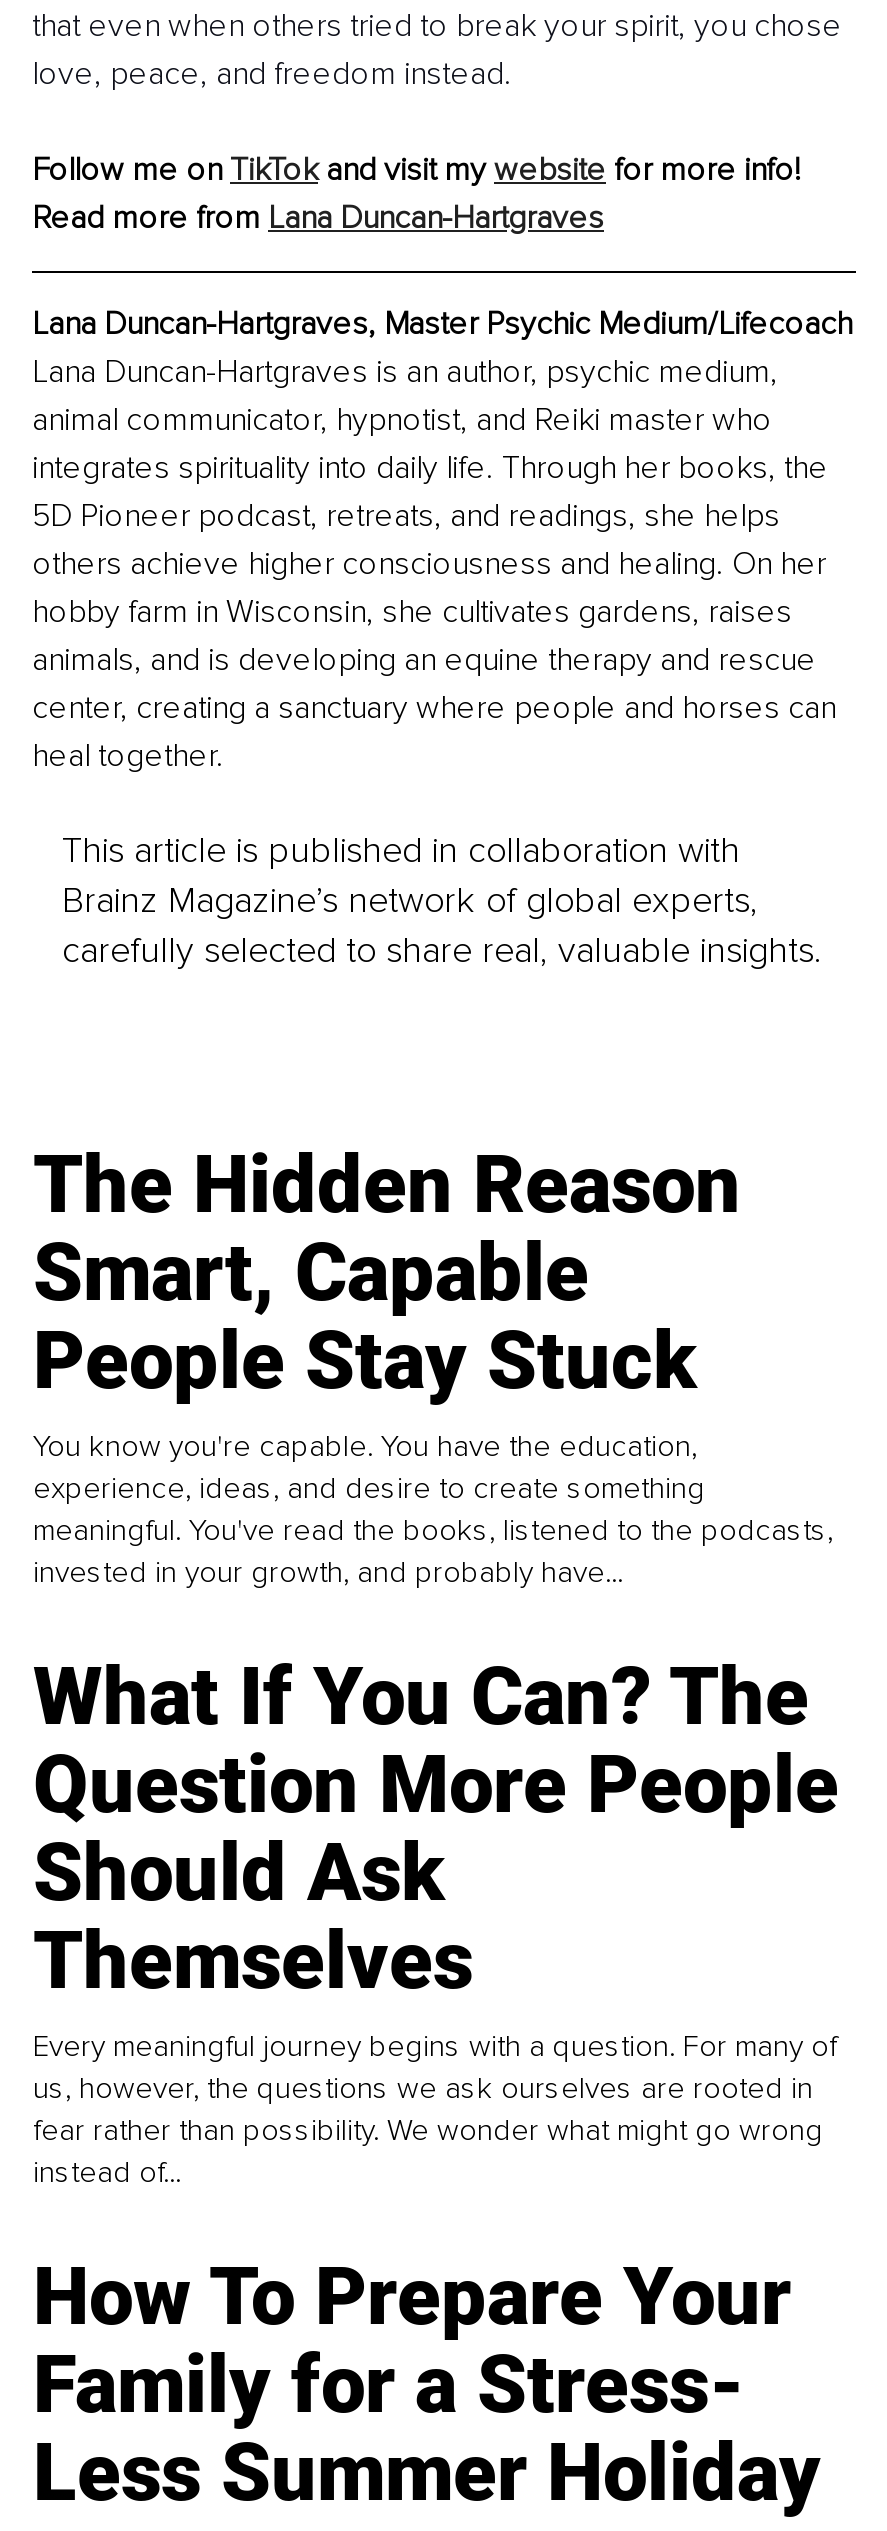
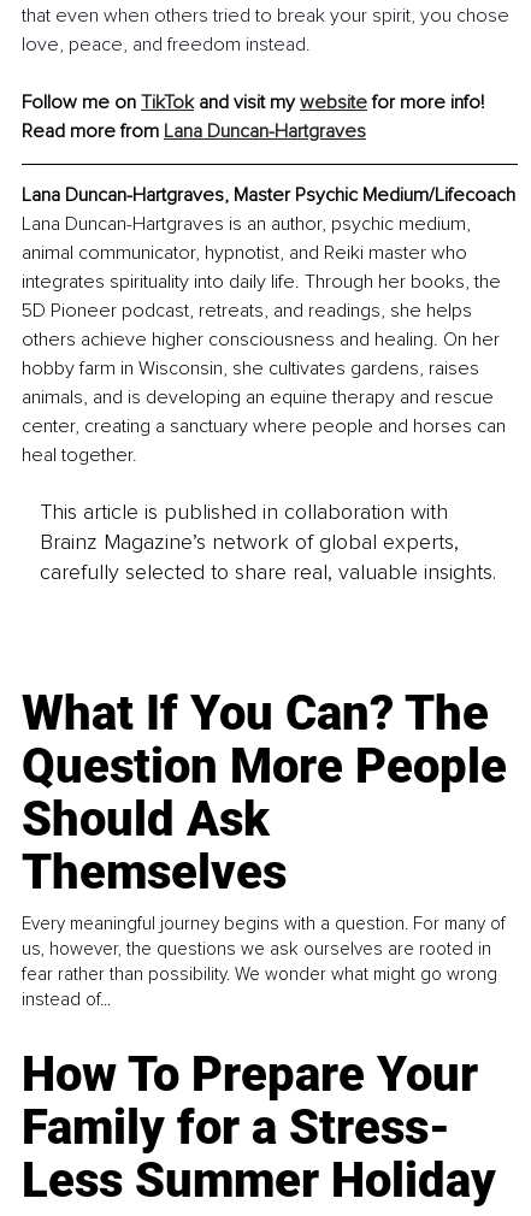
[33,1138,833,1590] The Hidden Reason | Smart, Capable | People Stay Stuck | You know you're capable. You have the education, | experience, ideas, and desire to create something | meaningful. You've read the books, listened to the podcasts, | invested in your growth, and probably have... -> none

